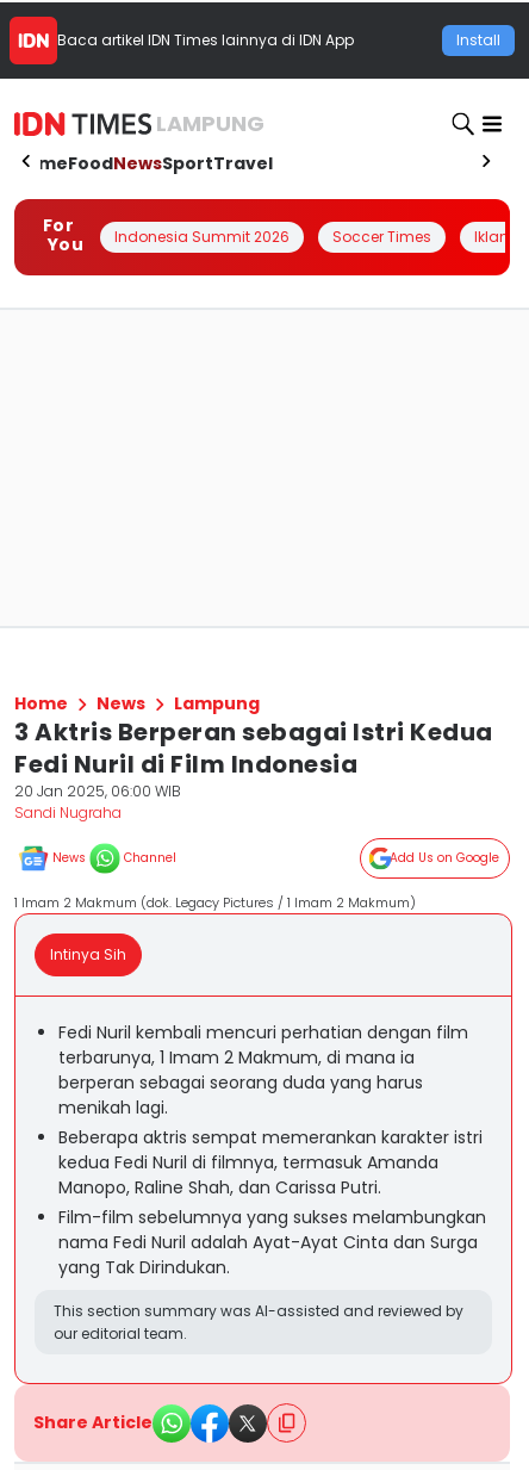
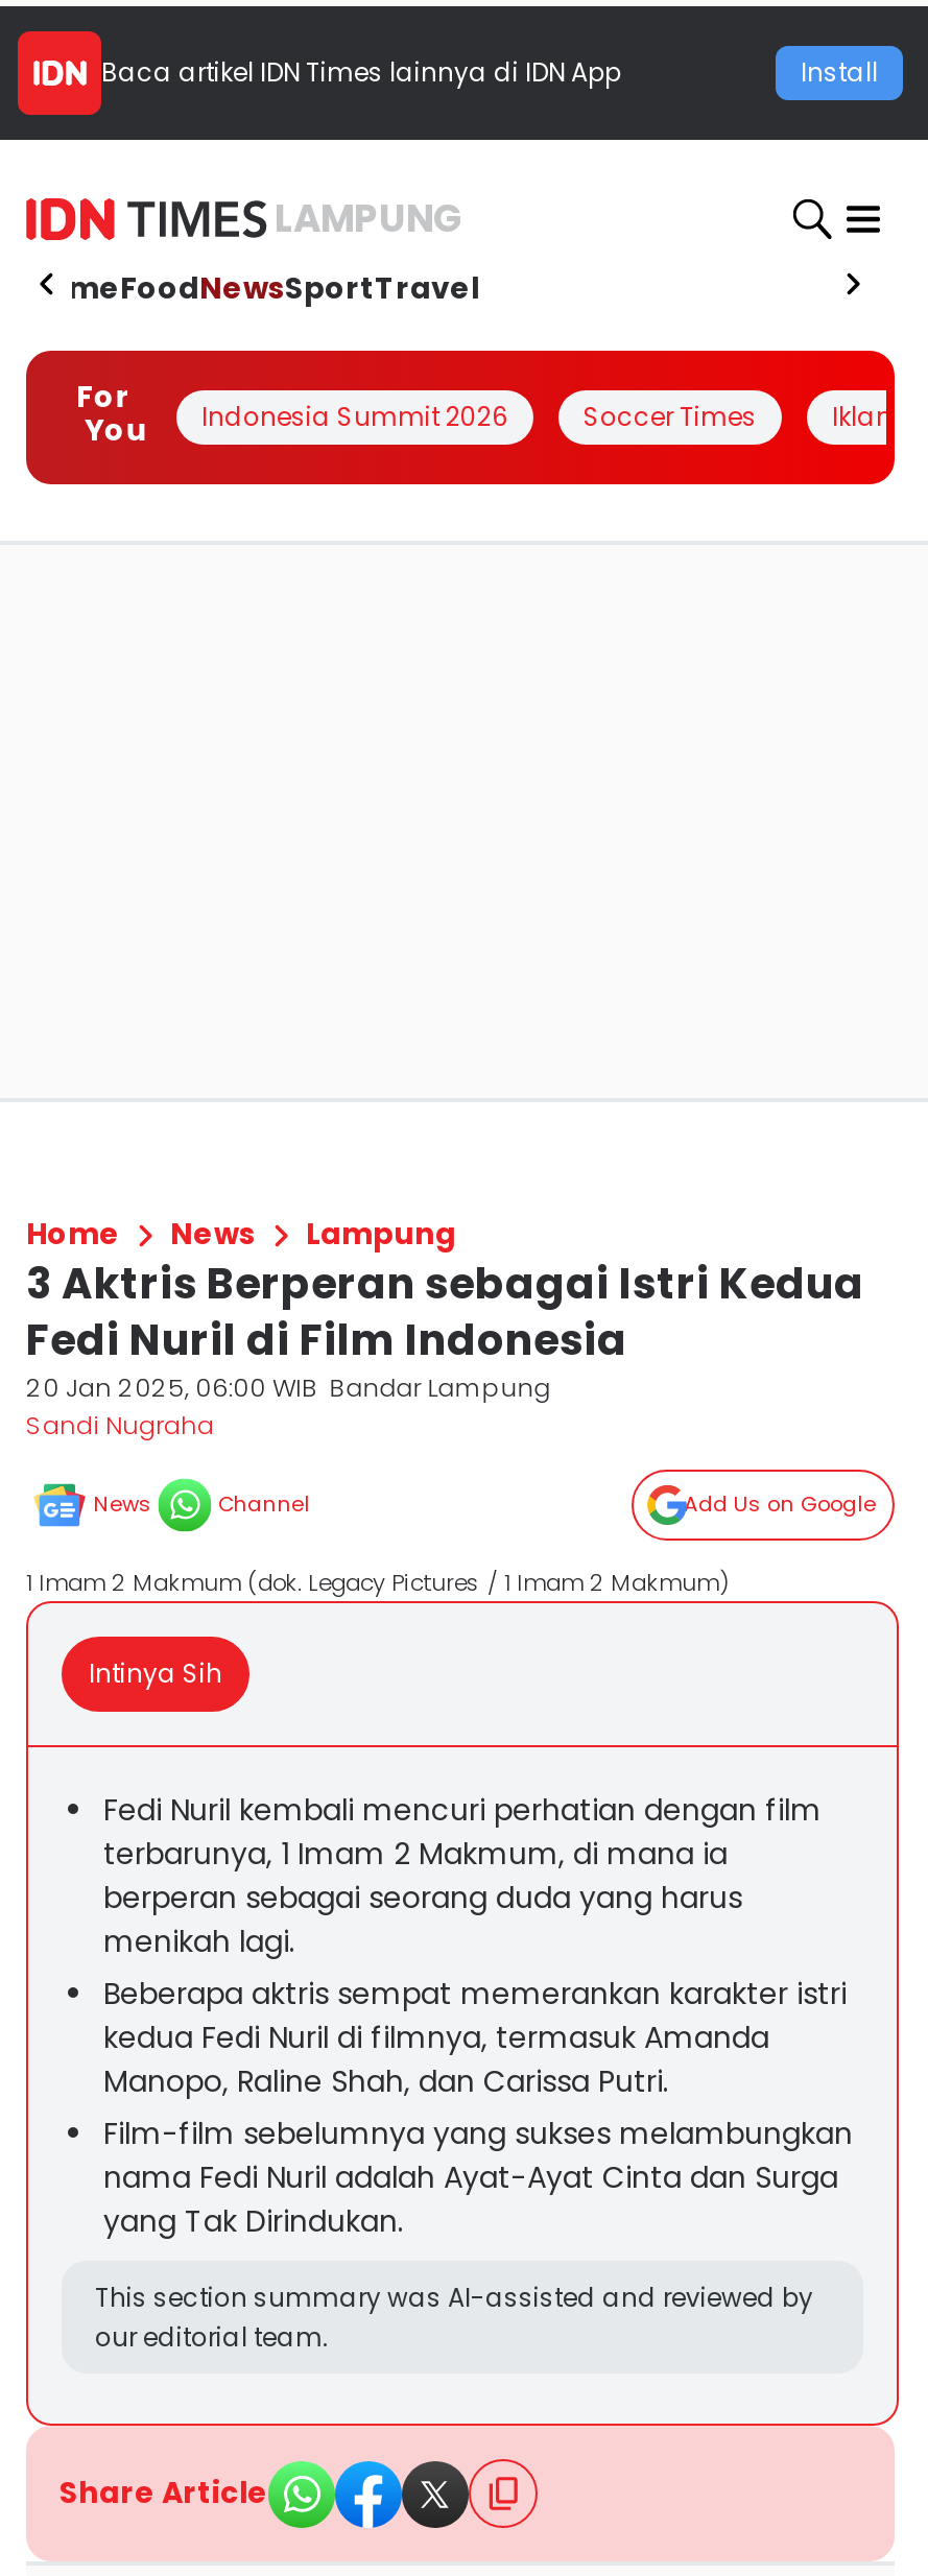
[14,781,181,801] 20 Jan 2025, 06:00 WIB -> [26,1369,551,1405] 20 Jan 2025, 06:00 WIB Bandar Lampung

